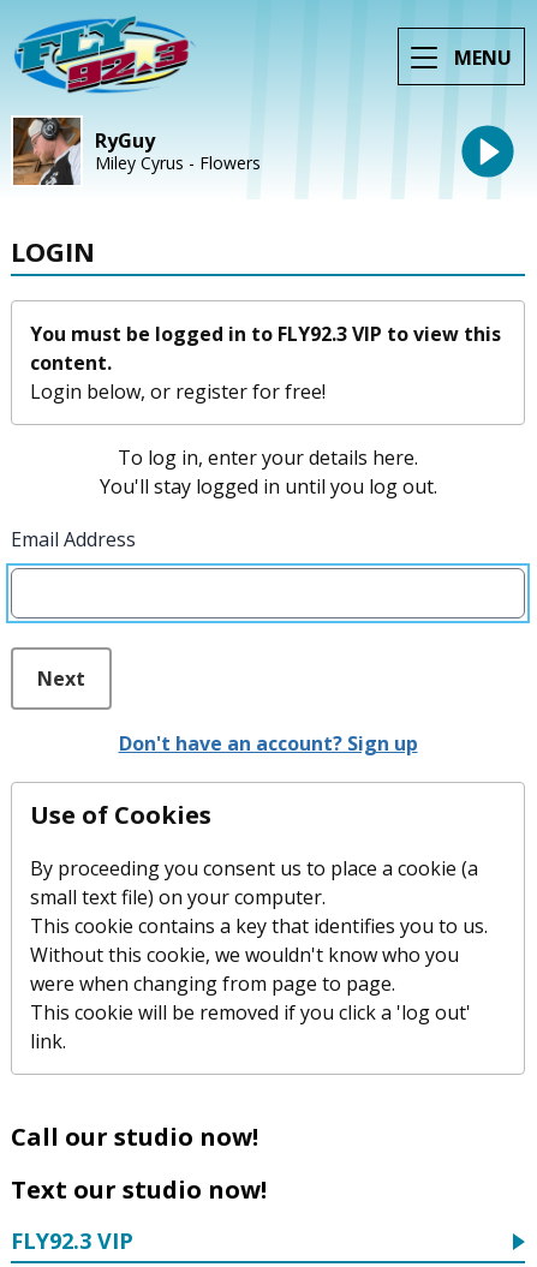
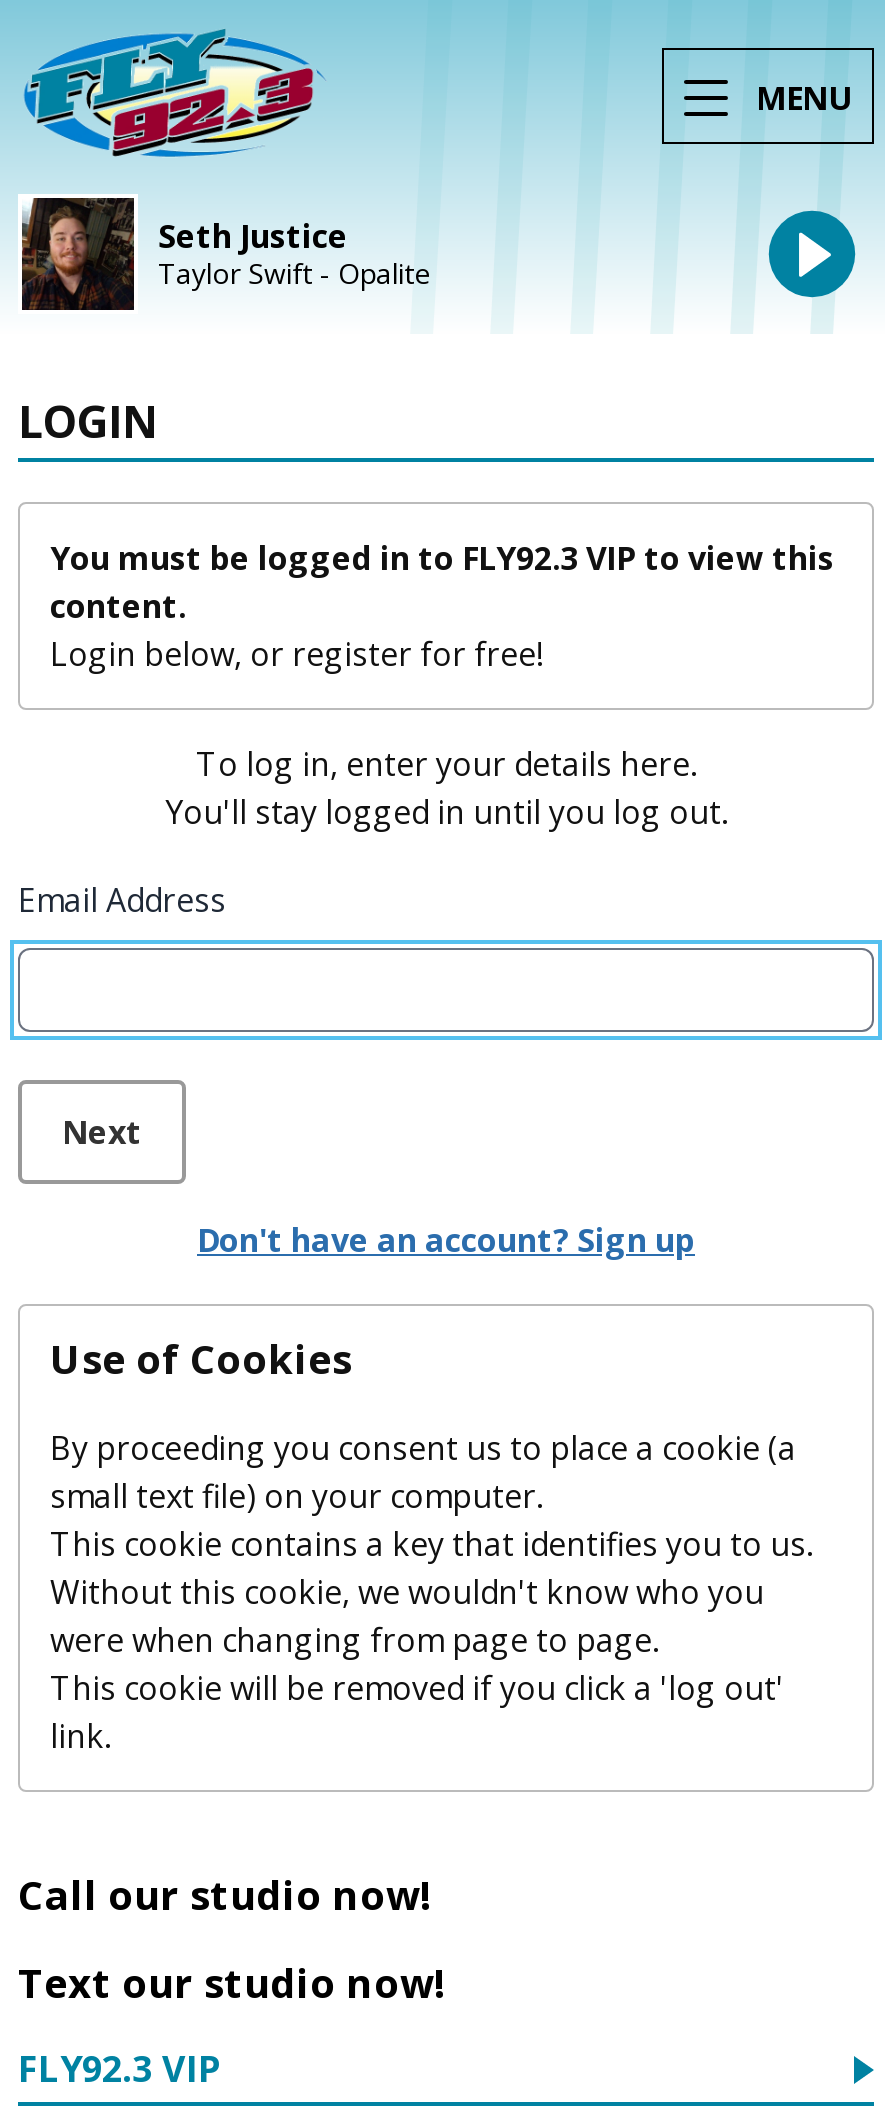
[12,116,261,186] [image] | RyGuy | Miley Cyrus - Flowers -> [20,198,430,312] [image] | Seth Justice | Taylor Swift - Opalite

